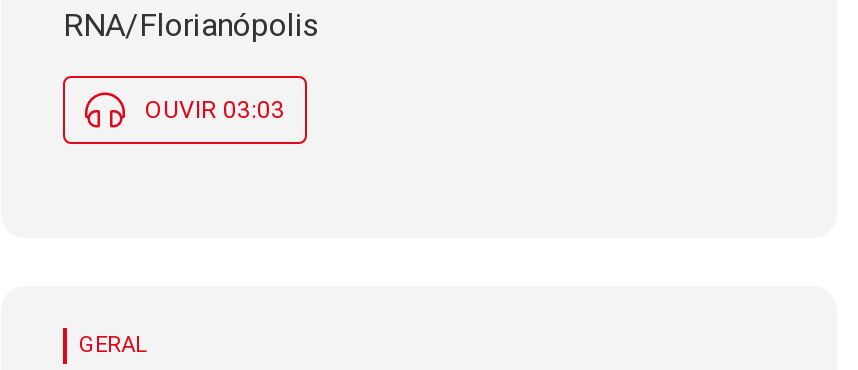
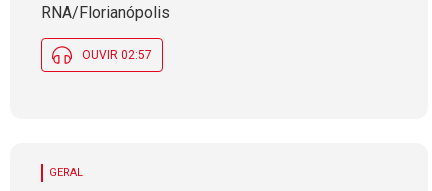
[145,96,285,124] OUVIR 03:03 -> [82,48,152,62] OUVIR 02:57

